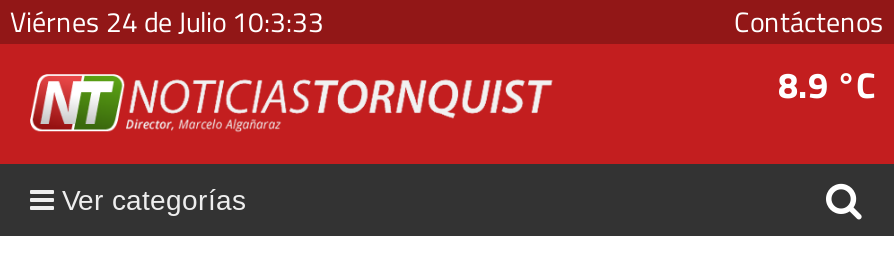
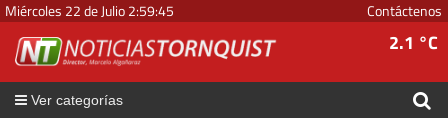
[10,0,324,42] Viérnes 24 de Julio 10:3:33 -> [5,0,174,21] Miércoles 22 de Julio 2:59:45
[778,58,876,112] 8.9 °C -> [389,29,438,56] 2.1 °C

